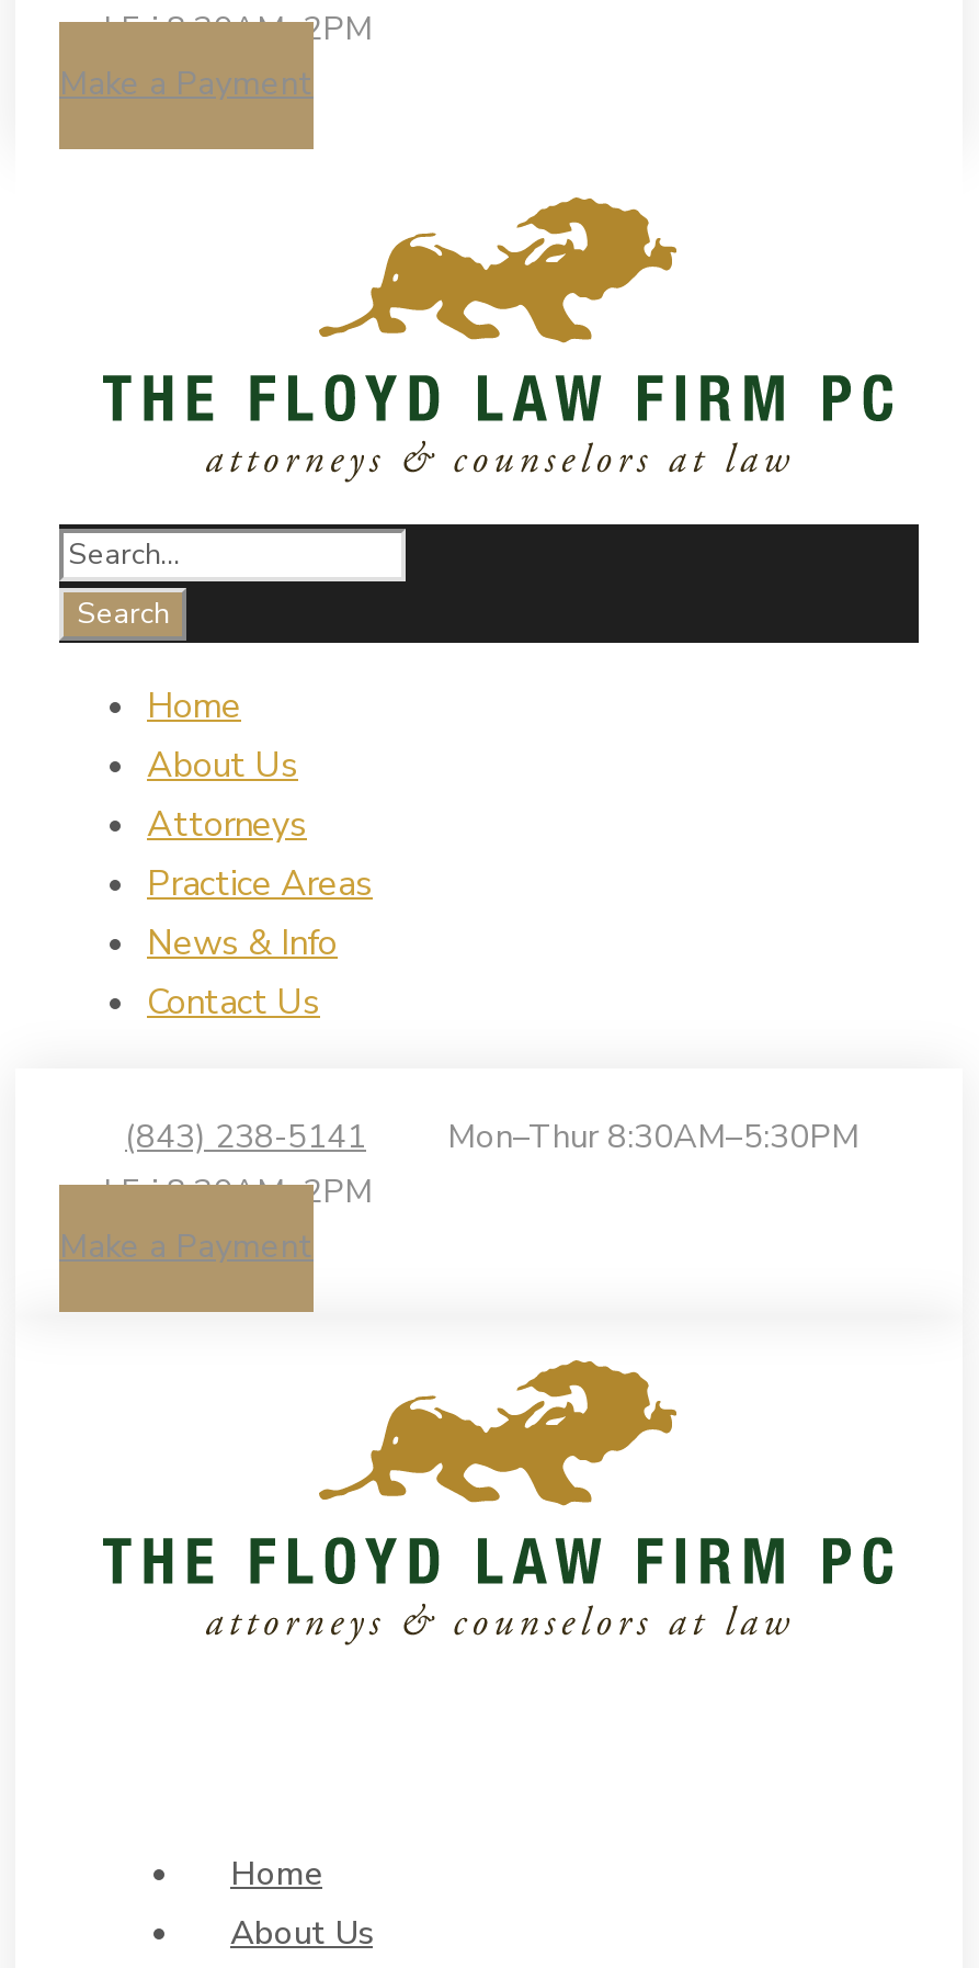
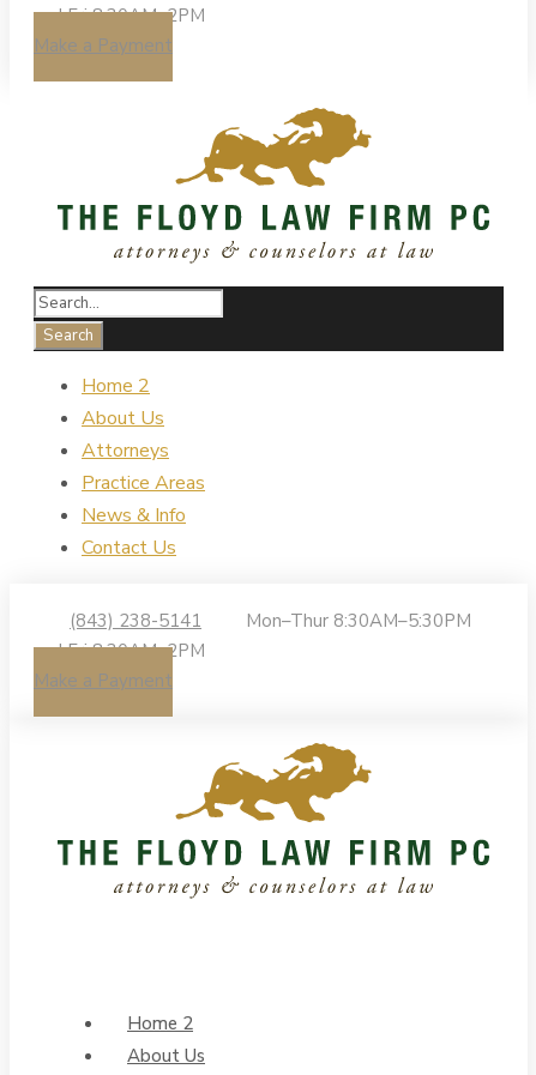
[147,683,241,731] Home -> [82,373,150,399] Home 2
[230,1853,322,1896] Home -> [127,1012,193,1036] Home 2

